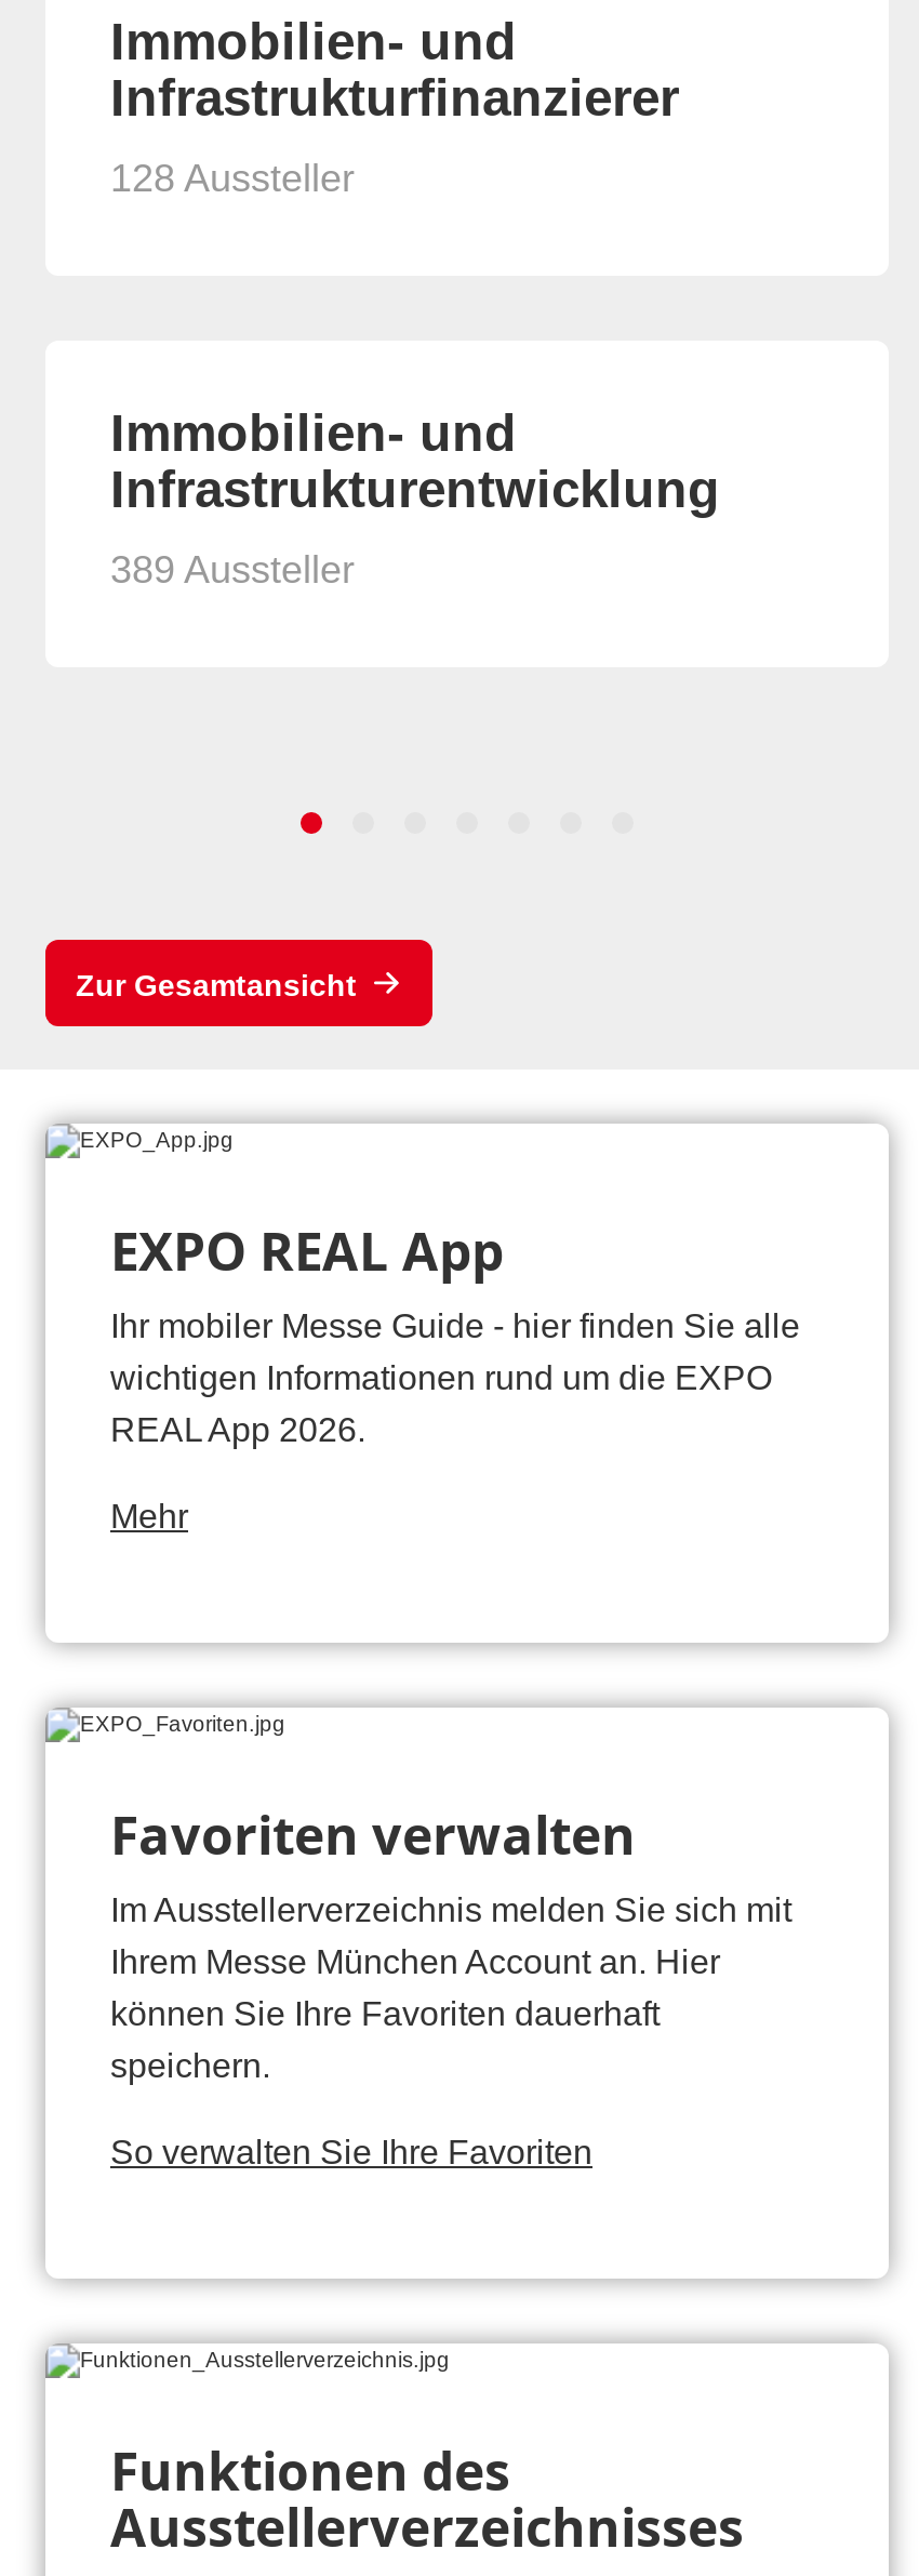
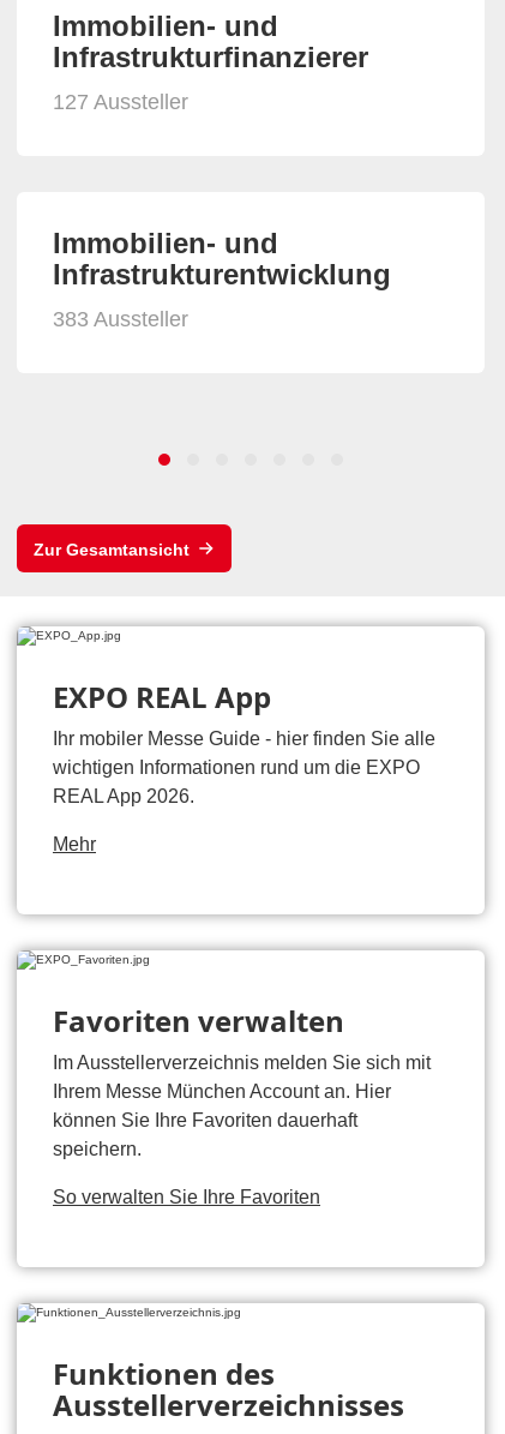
[110,157,355,200] 128 Aussteller -> [53,90,188,114] 127 Aussteller
[110,549,355,592] 389 Aussteller -> [53,307,188,331] 383 Aussteller

